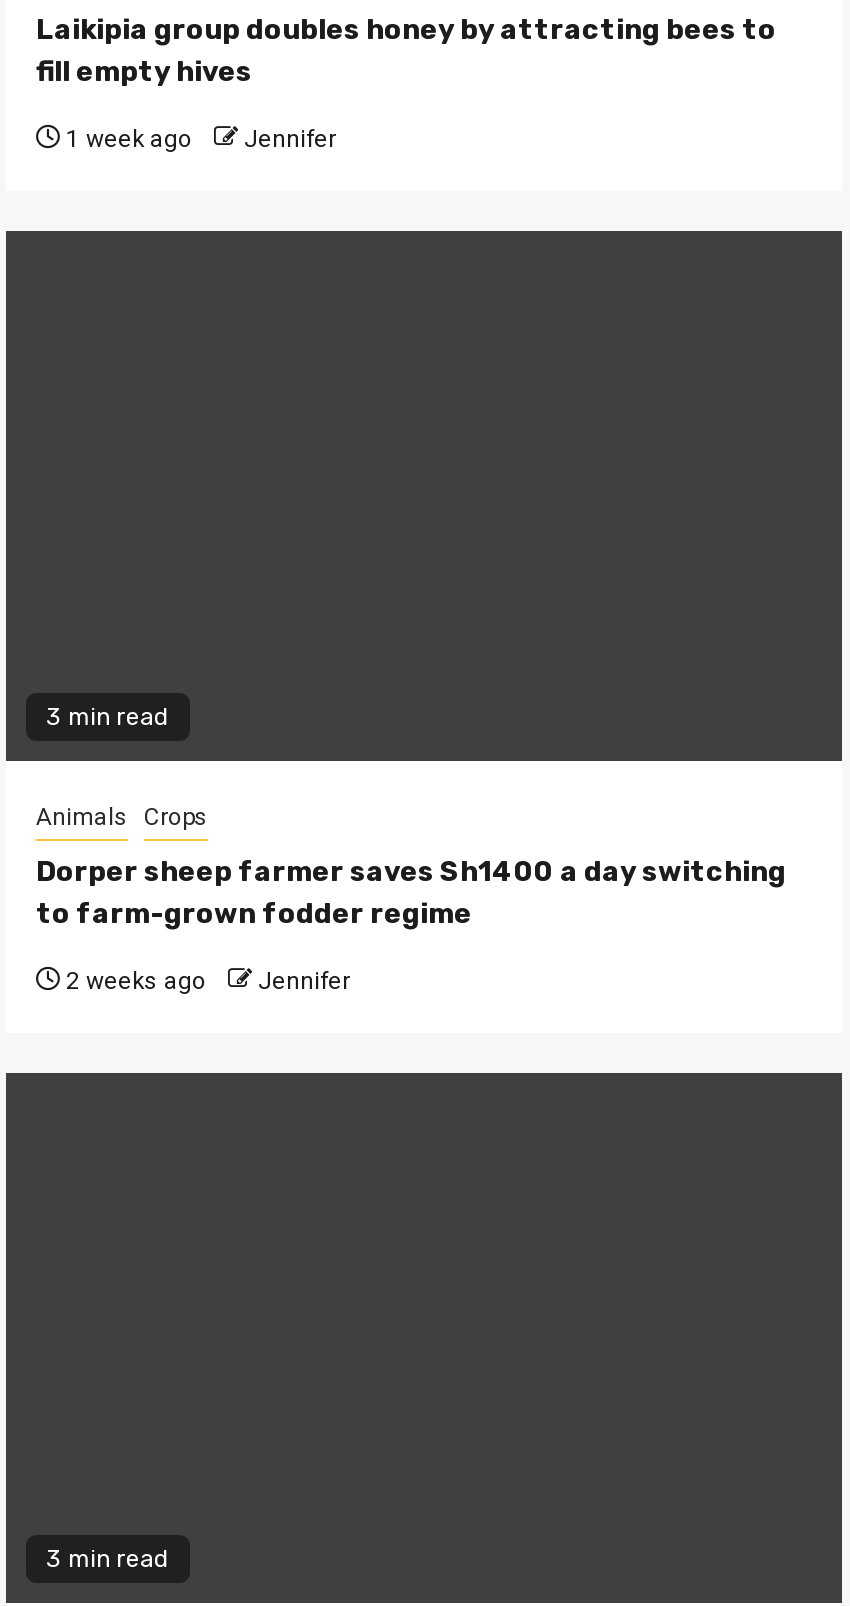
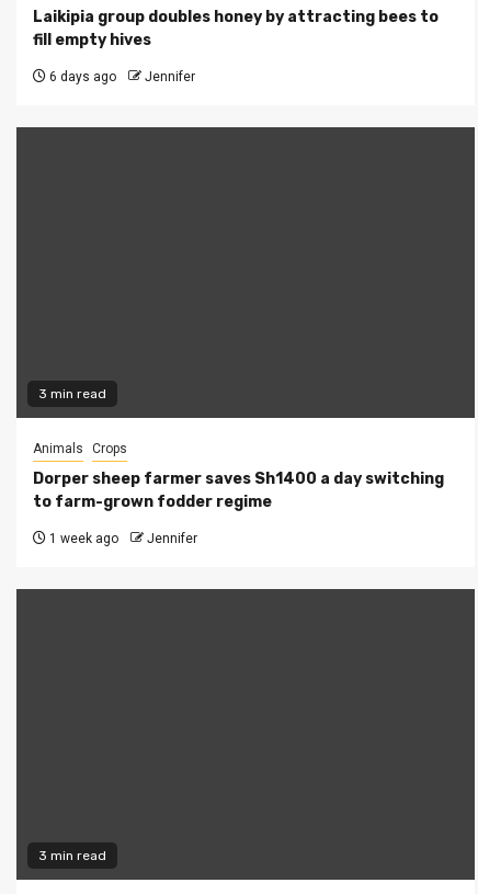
[60,126,336,154] 1 week ago Jennifer -> [46,69,195,85] 6 days ago Jennifer
[60,968,350,996] 2 weeks ago Jennifer -> [46,531,197,547] 1 week ago Jennifer

